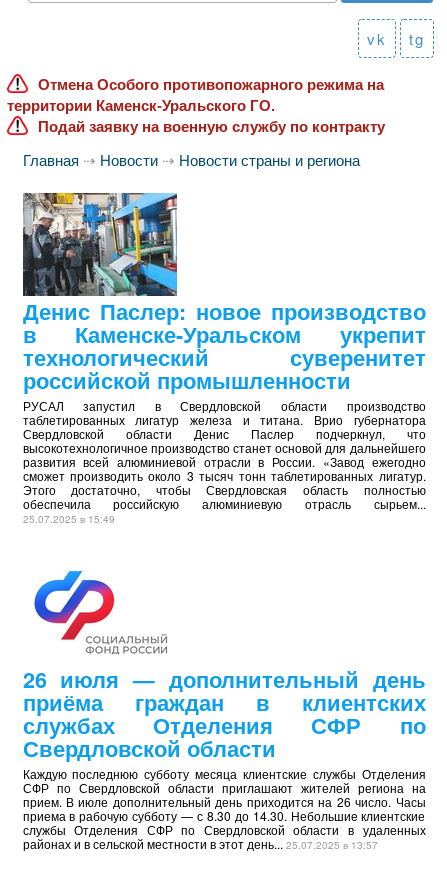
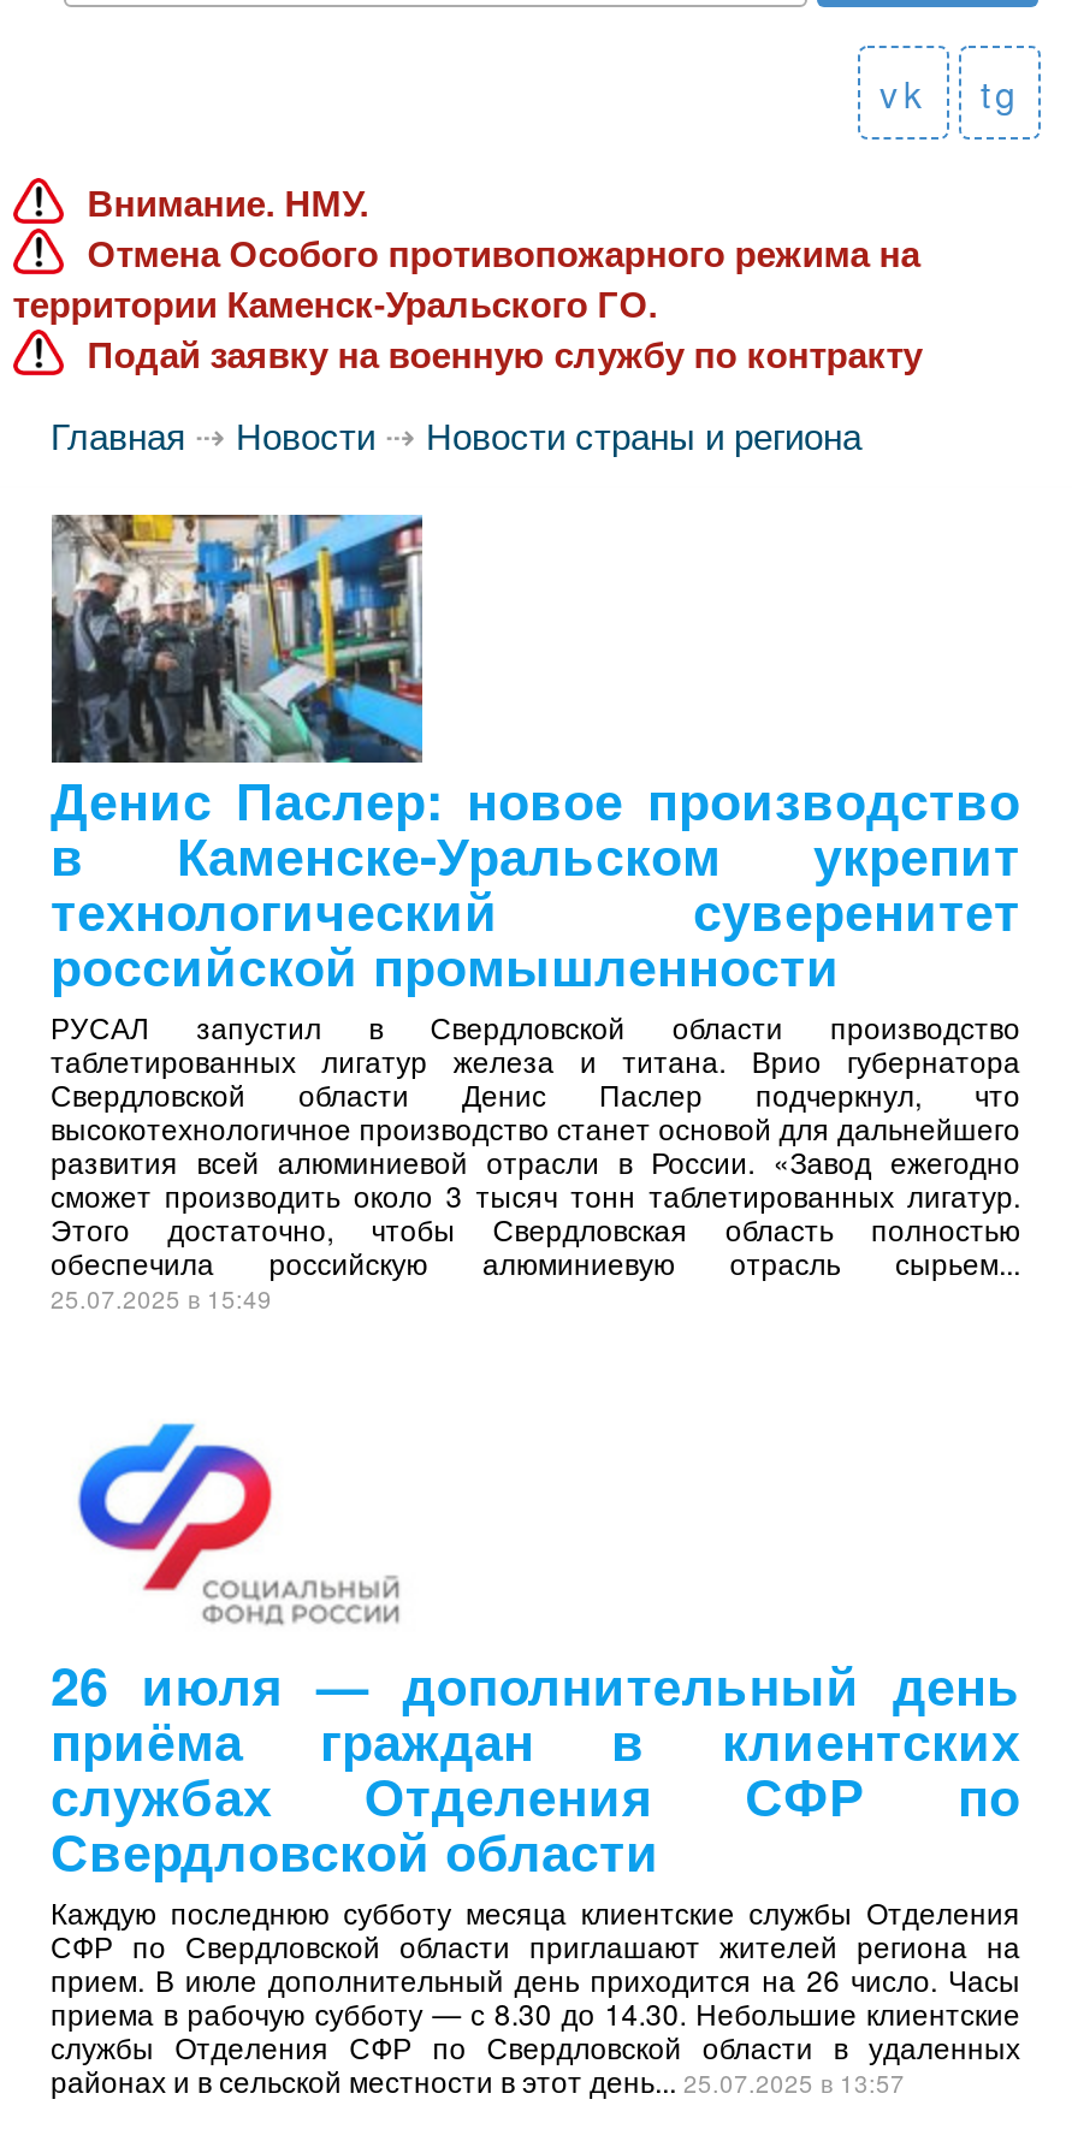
none -> [87,183,369,224] Внимание. НМУ.

